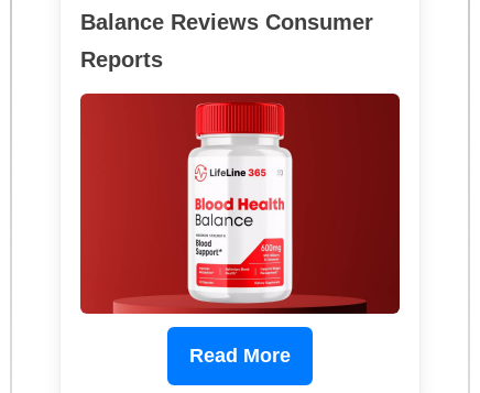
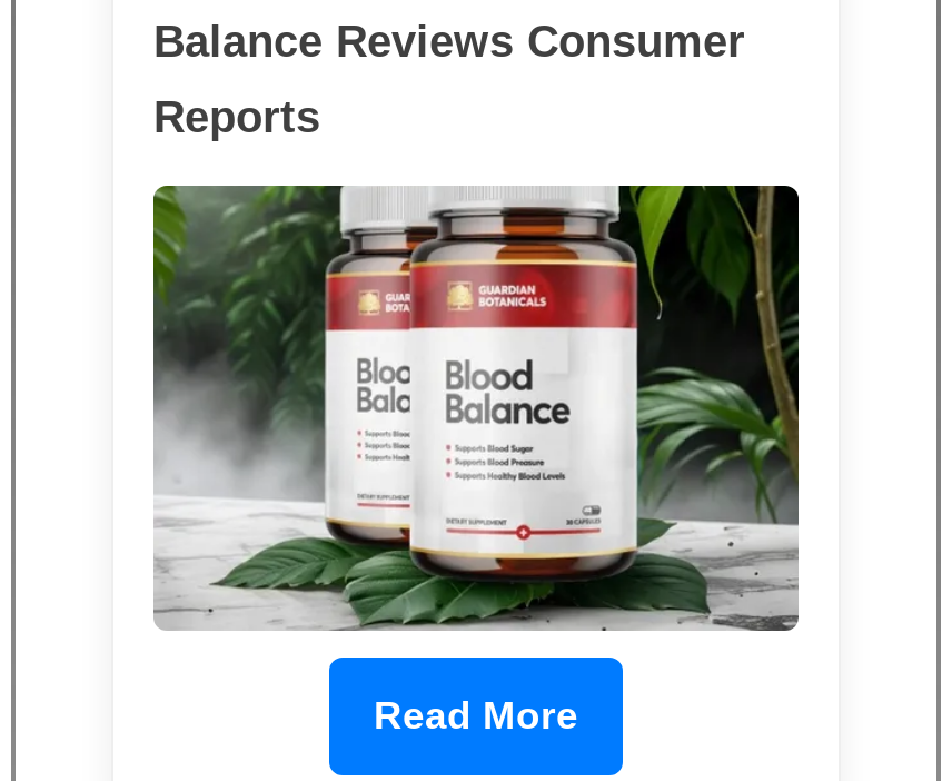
[79,92,401,315] [image] -> [151,184,801,633] [image]

